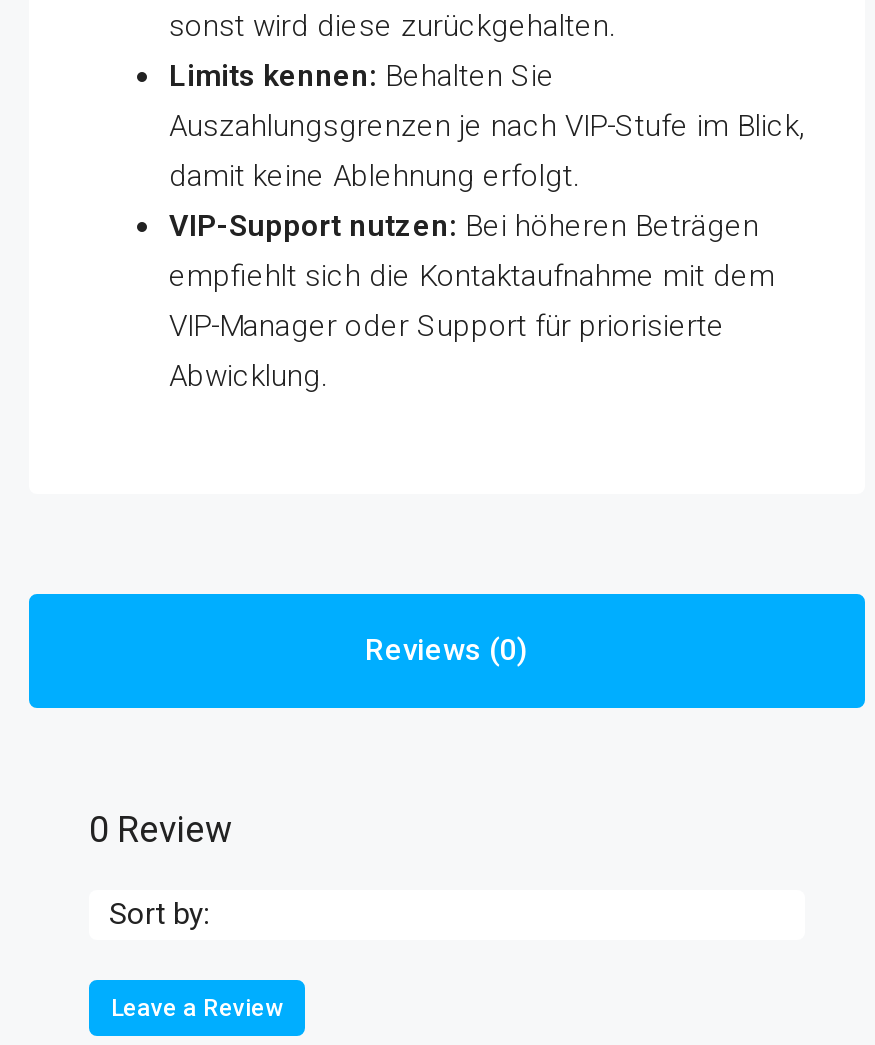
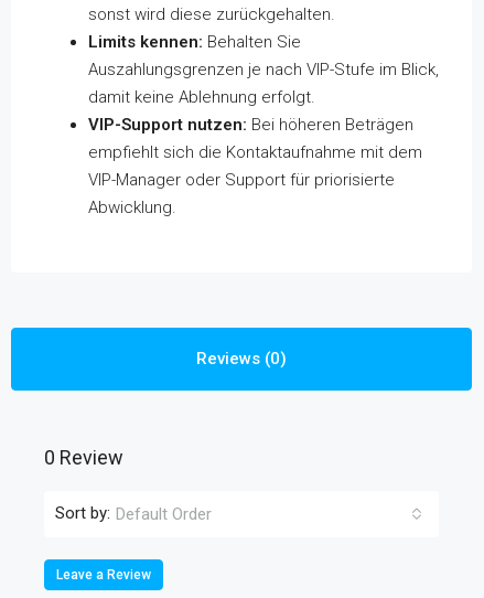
[109,895,209,931] Sort by: -> [55,503,212,524] Sort by: Default Order

